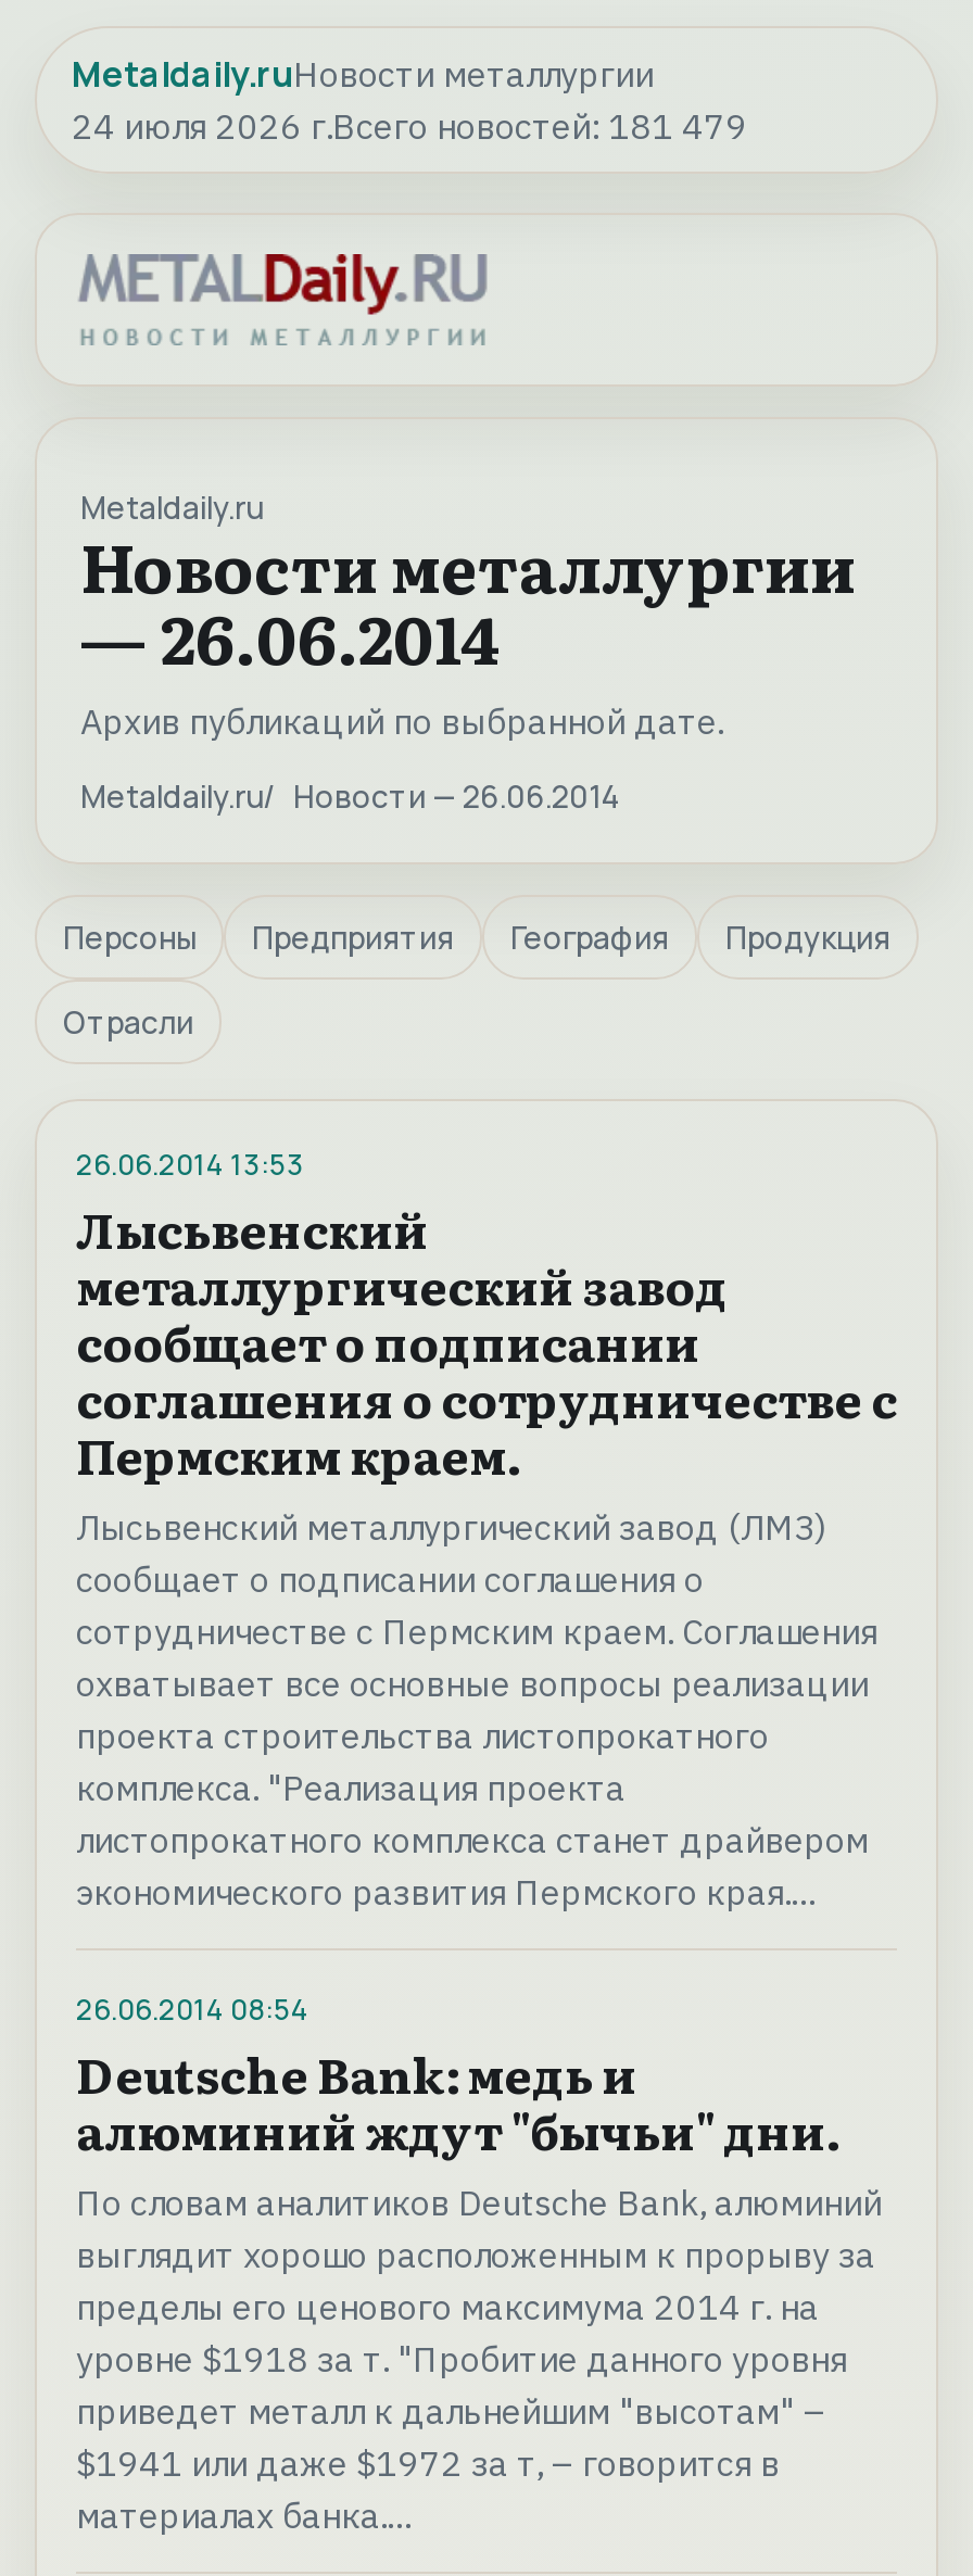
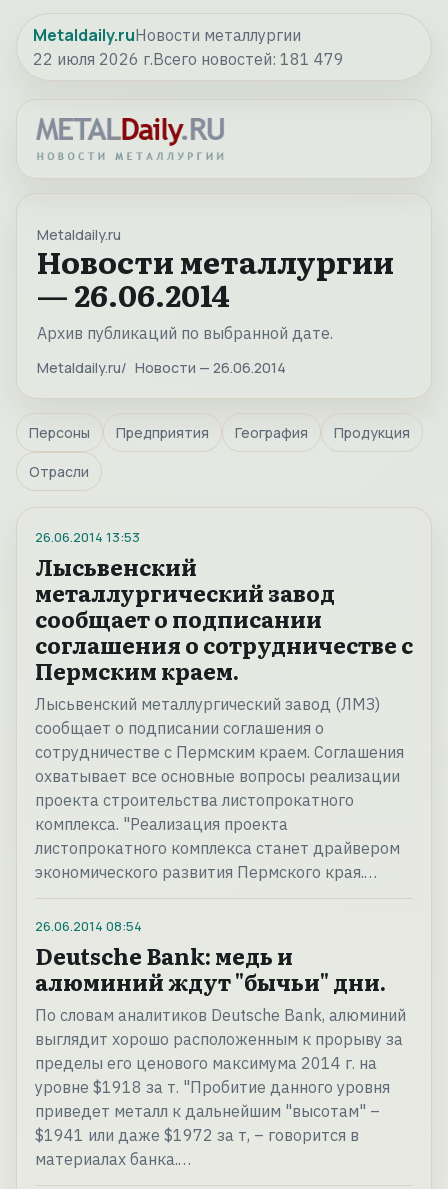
[72,104,747,148] 24 июля 2026 г.Всего новостей: 181 479 -> [33,49,344,69] 22 июля 2026 г.Всего новостей: 181 479

